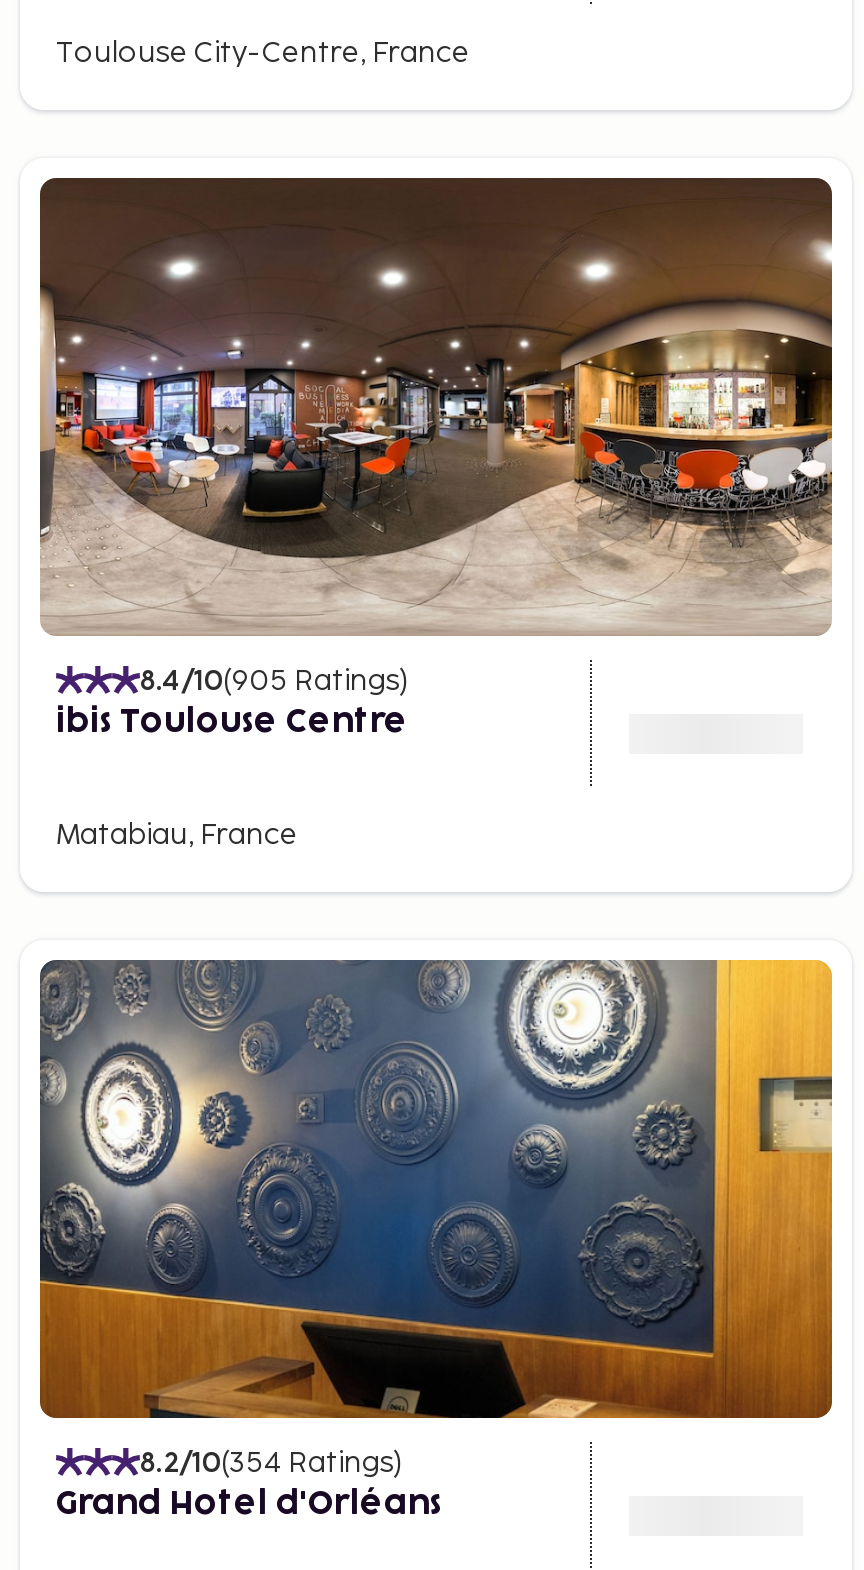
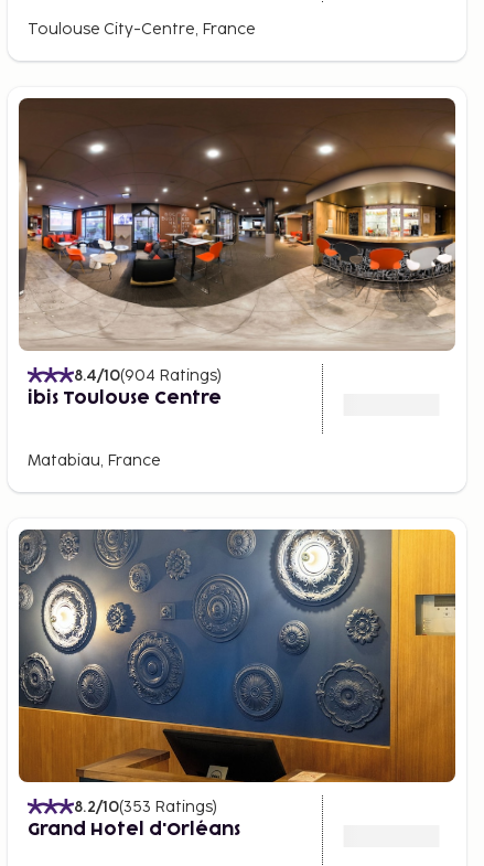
[140,664,408,698] 8.4/10(905 Ratings) -> [74,366,222,385] 8.4/10(904 Ratings)
[140,1446,402,1480] 8.2/10(354 Ratings) -> [74,798,217,816] 8.2/10(353 Ratings)

